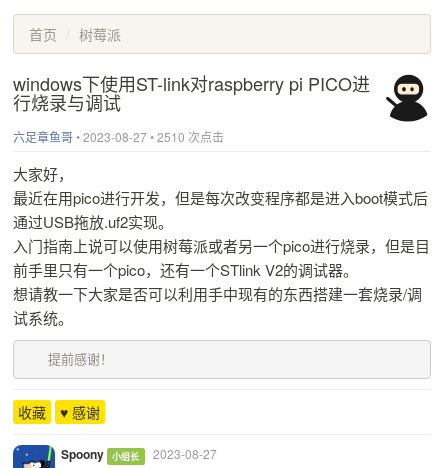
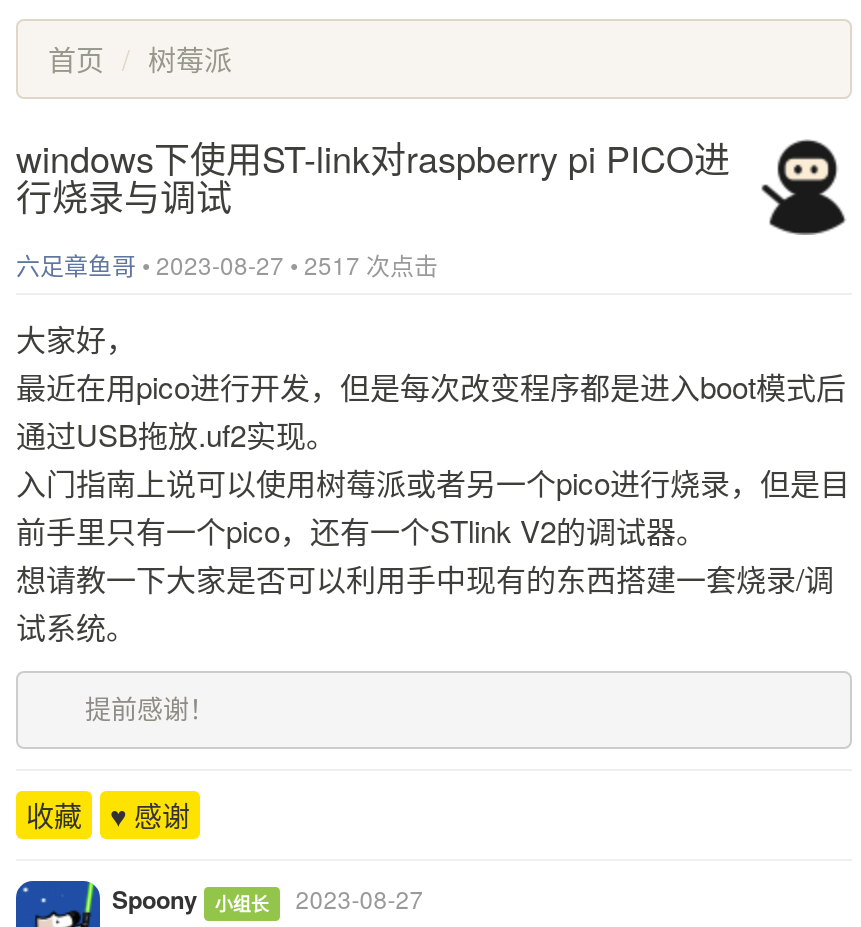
[13,128,224,145] 六足章鱼哥• 2023-08-27 • 2510 次点击 -> [16,247,438,281] 六足章鱼哥• 2023-08-27 • 2517 次点击

